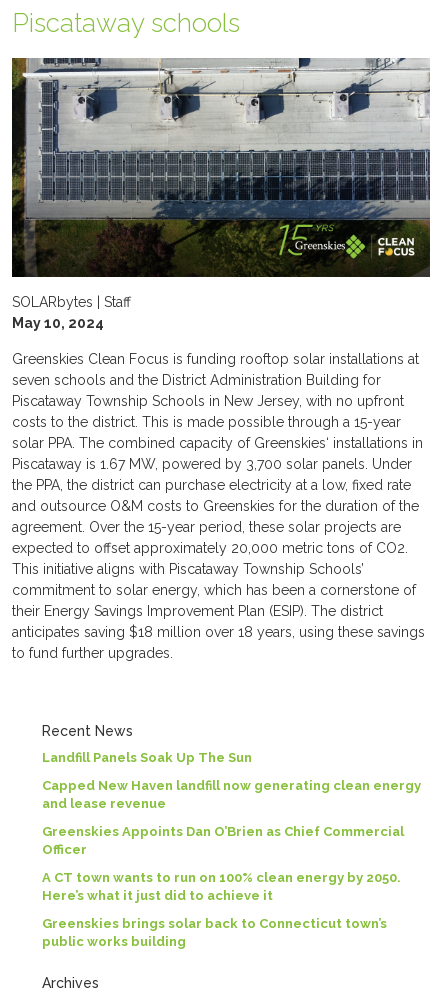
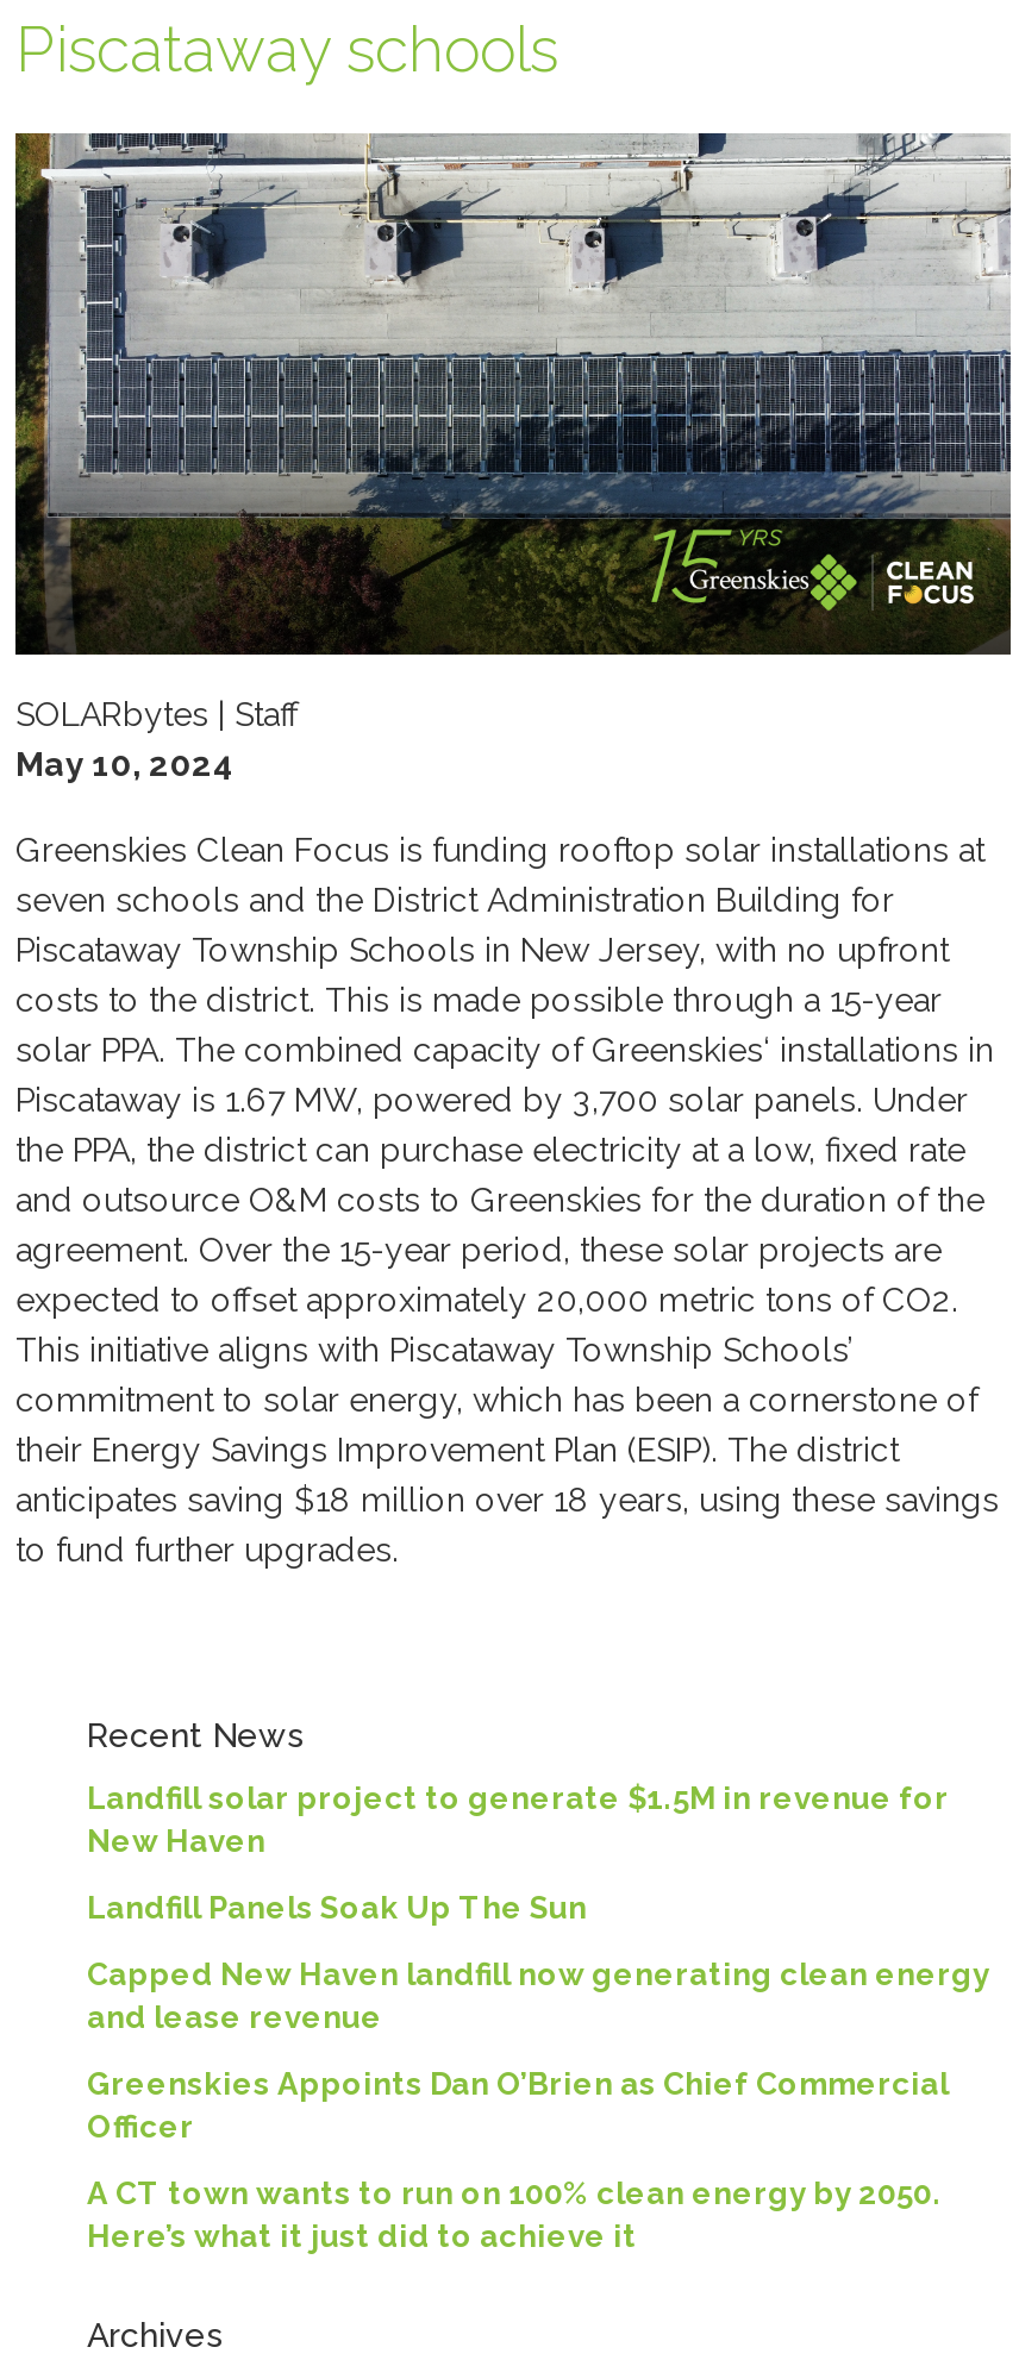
none -> [87,1780,949,1859] Landfill solar project to generate $1.5M in revenue for | New Haven
moved [42,750,421,903] -> [87,1889,989,2254]: Landfill Panels Soak Up The Sun | Capped New Haven landfill now generating clean energy | and lease revenue | Greenskies Appoints Dan O’Brien as Chief Commercial | Officer | A CT town wants to run on 100% clean energy by 2050. | Here’s what it just did to achieve it
[42,916,387,949] Greenskies brings solar back to Connecticut town’s | public works building -> none

